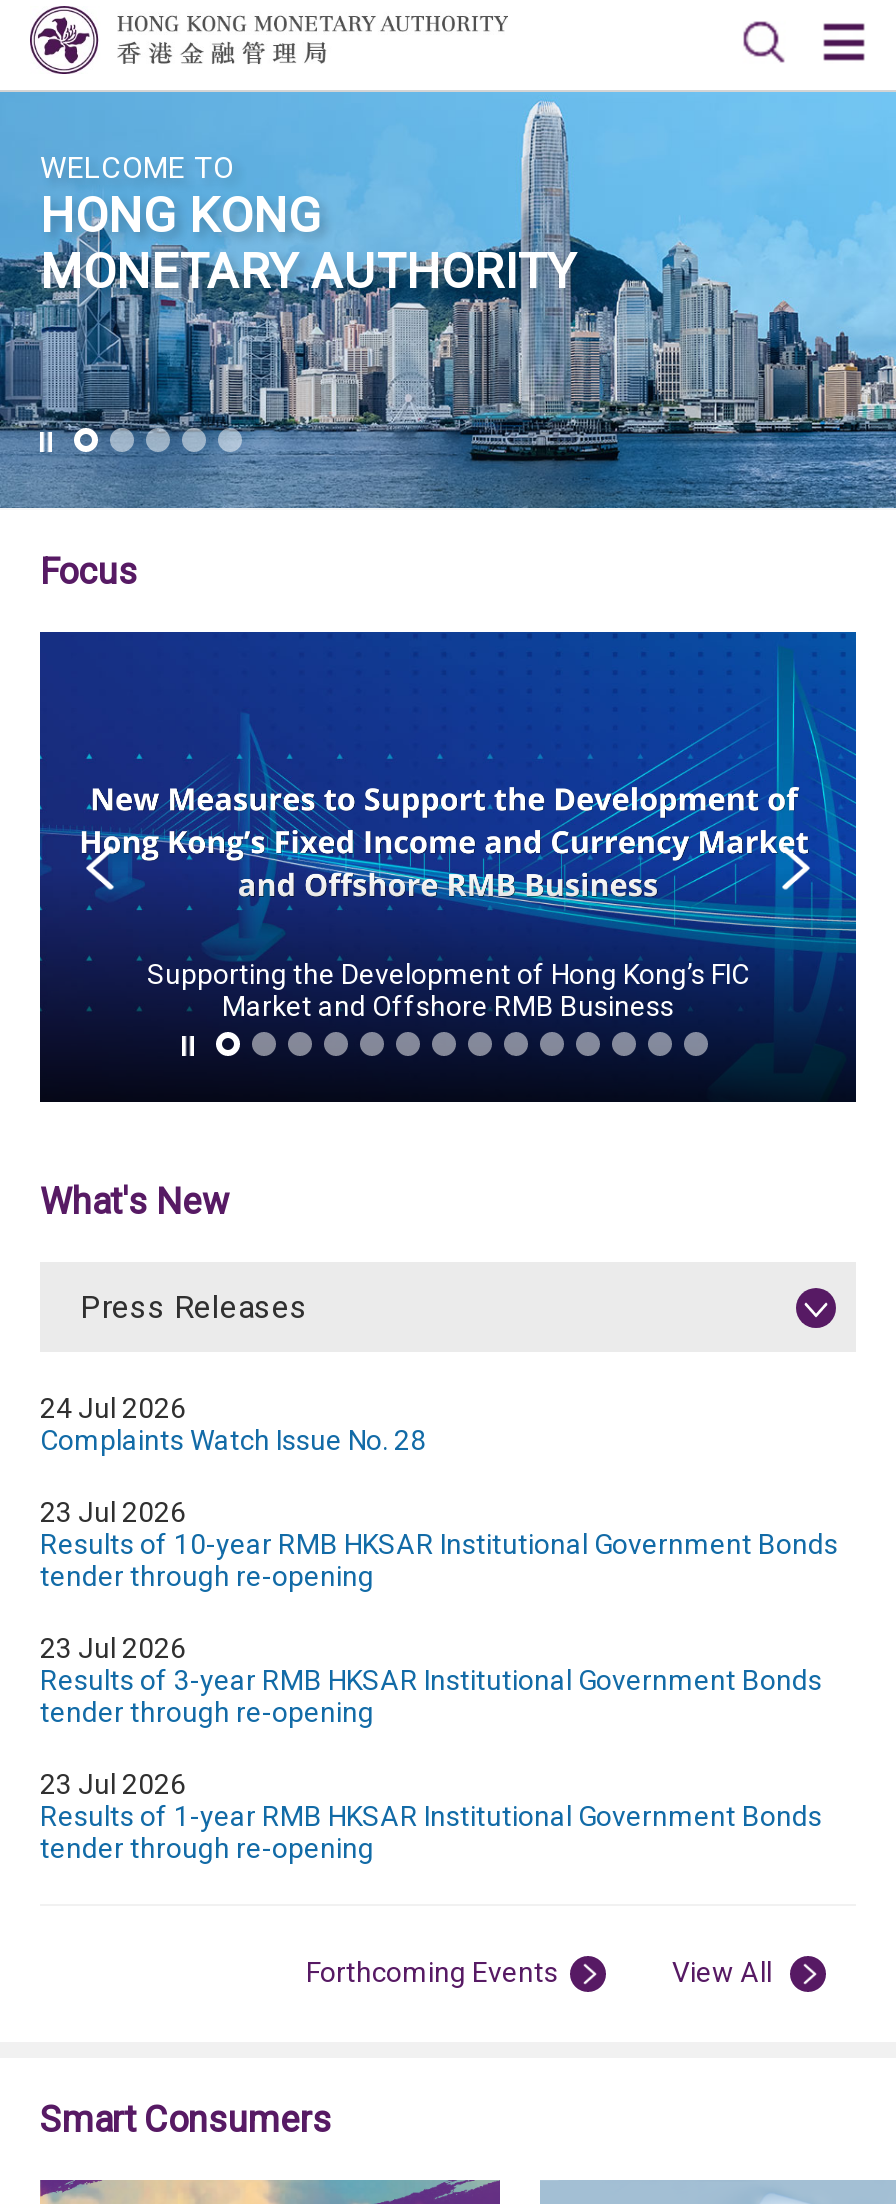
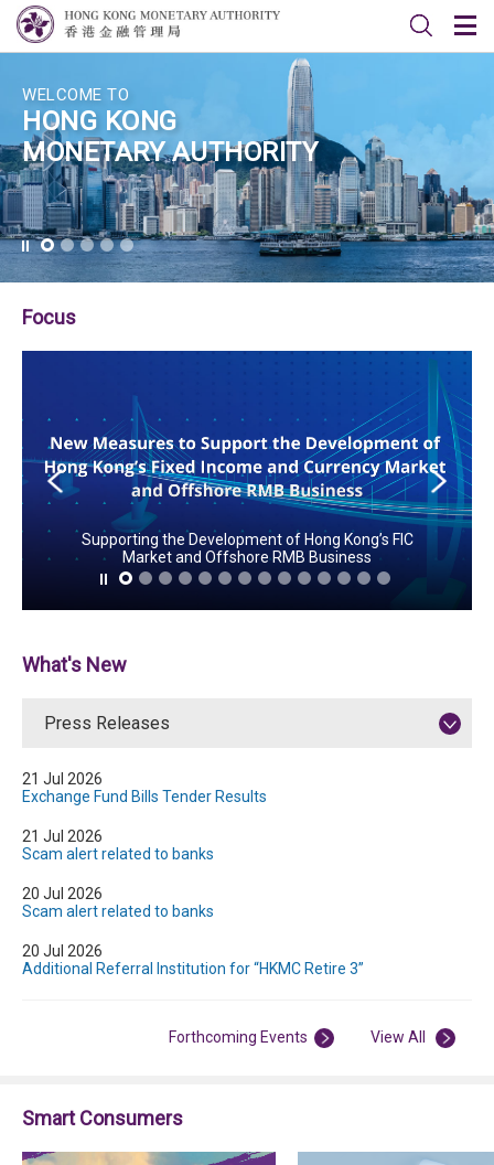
[40,1392,426,1456] 24 Jul 2026 | Complaints Watch Issue No. 28 -> [22,770,267,805] 21 Jul 2026 | Exchange Fund Bills Tender Results
[40,1496,838,1592] 23 Jul 2026 | Results of 10-year RMB HKSAR Institutional Government Bonds | tender through re-opening -> [22,827,214,863] 21 Jul 2026 | Scam alert related to banks
[40,1632,822,1728] 23 Jul 2026 | Results of 3-year RMB HKSAR Institutional Government Bonds | tender through re-opening -> [22,885,214,920] 20 Jul 2026 | Scam alert related to banks
[40,1768,822,1864] 23 Jul 2026 | Results of 1-year RMB HKSAR Institutional Government Bonds | tender through re-opening -> [22,942,364,977] 20 Jul 2026 | Additional Referral Institution for “HKMC Retire 3”

